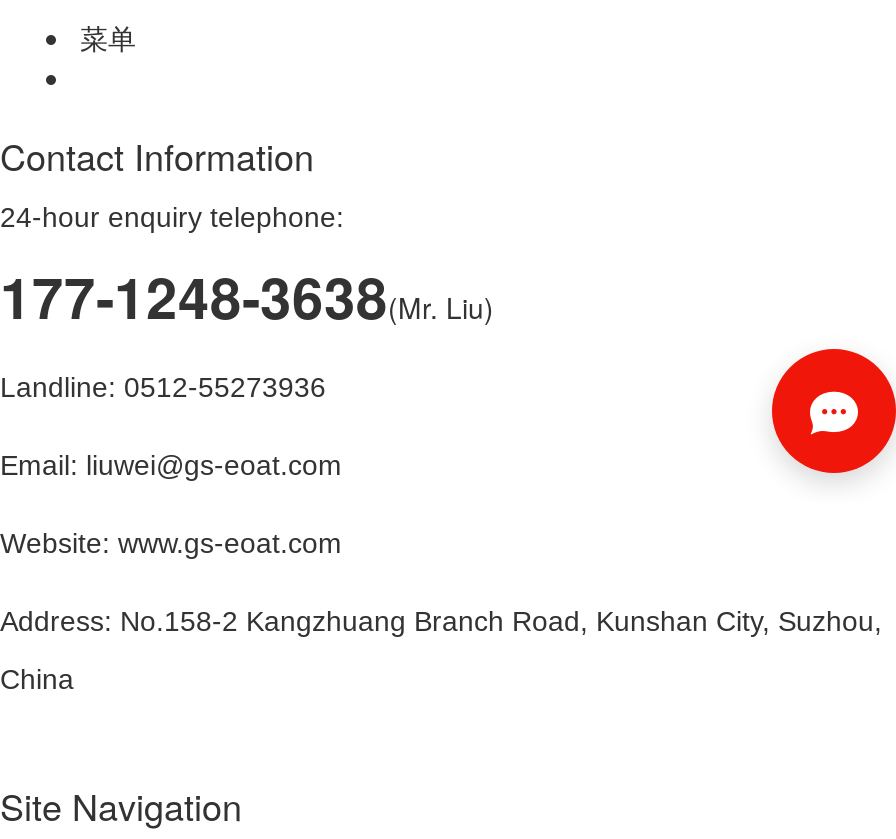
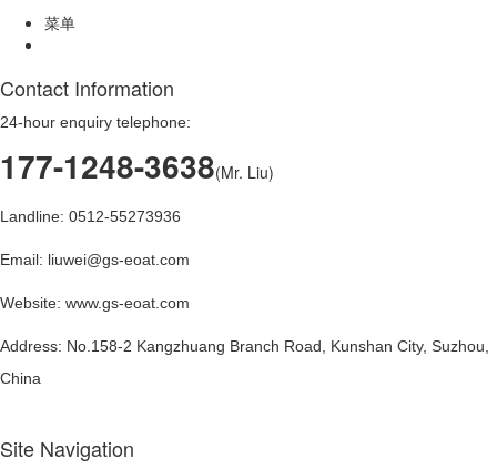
[770,347,890,477] [image] -> none

